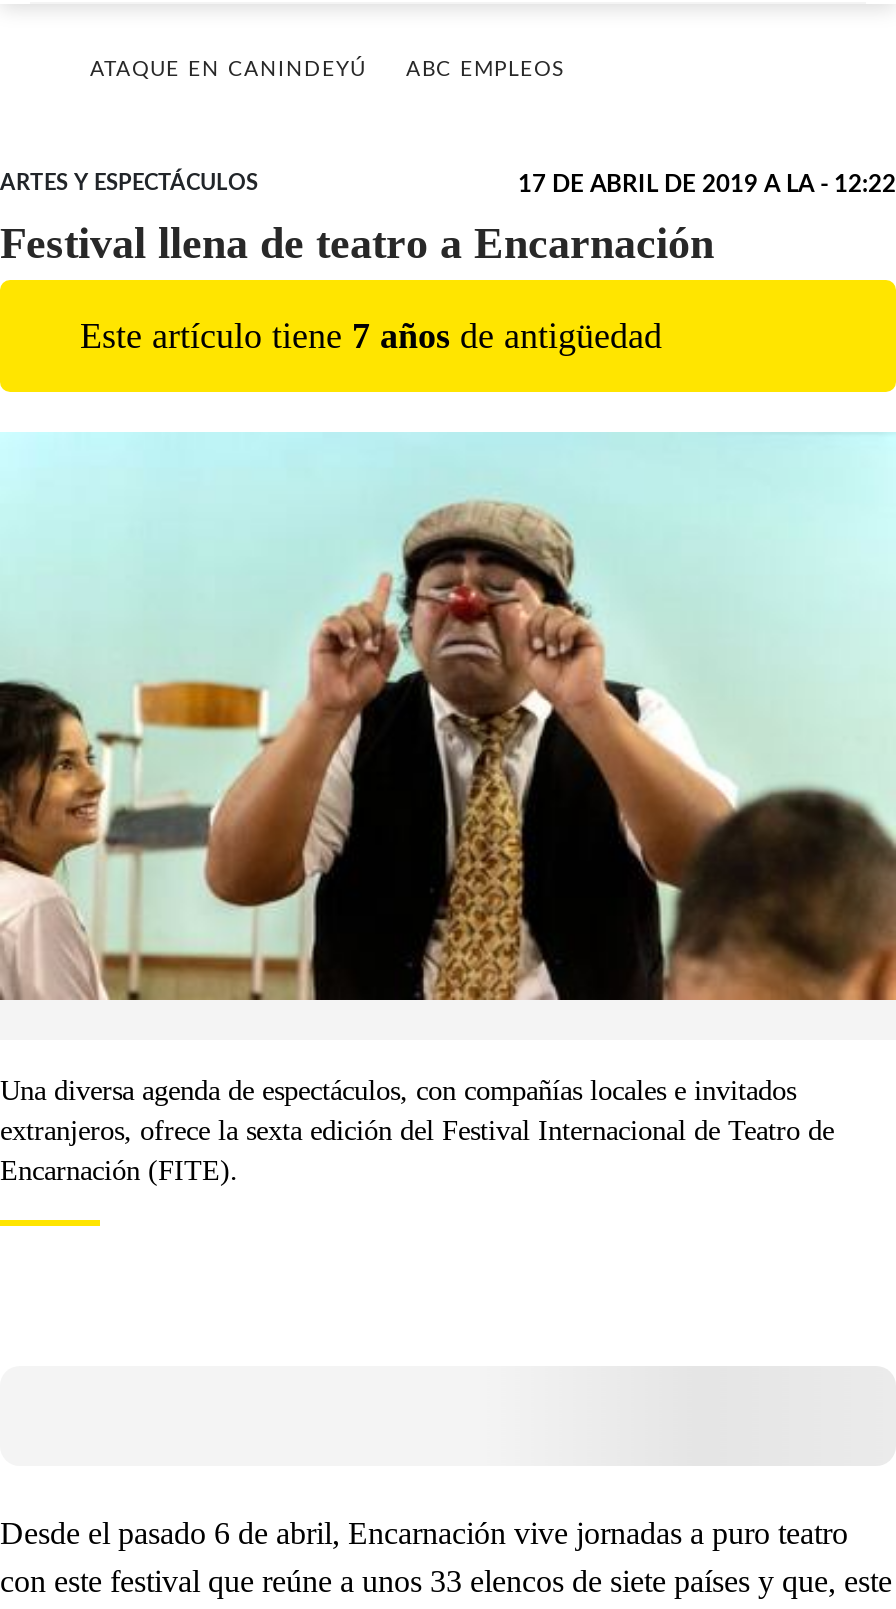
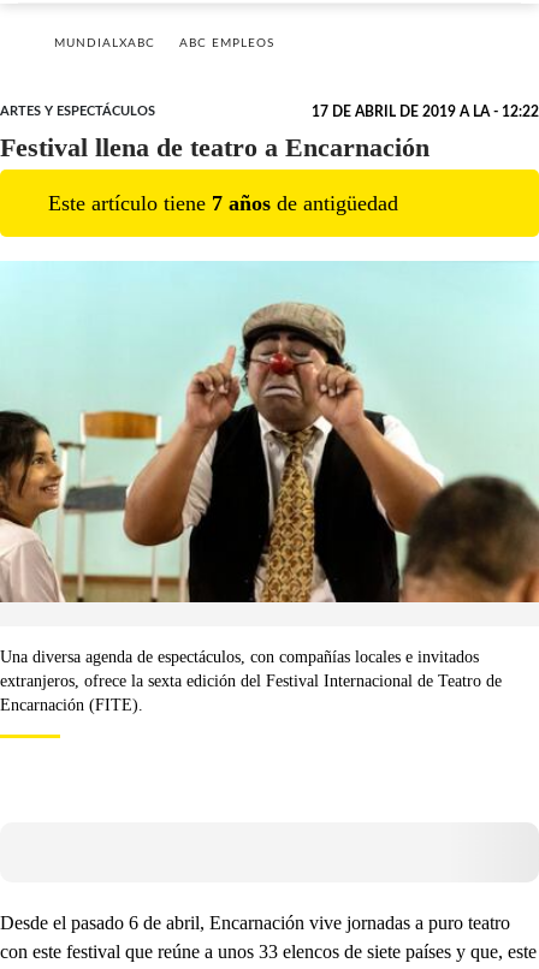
[90,60,366,80] ATAQUE EN CANINDEYÚ -> [54,37,155,49] MUNDIALXABC

